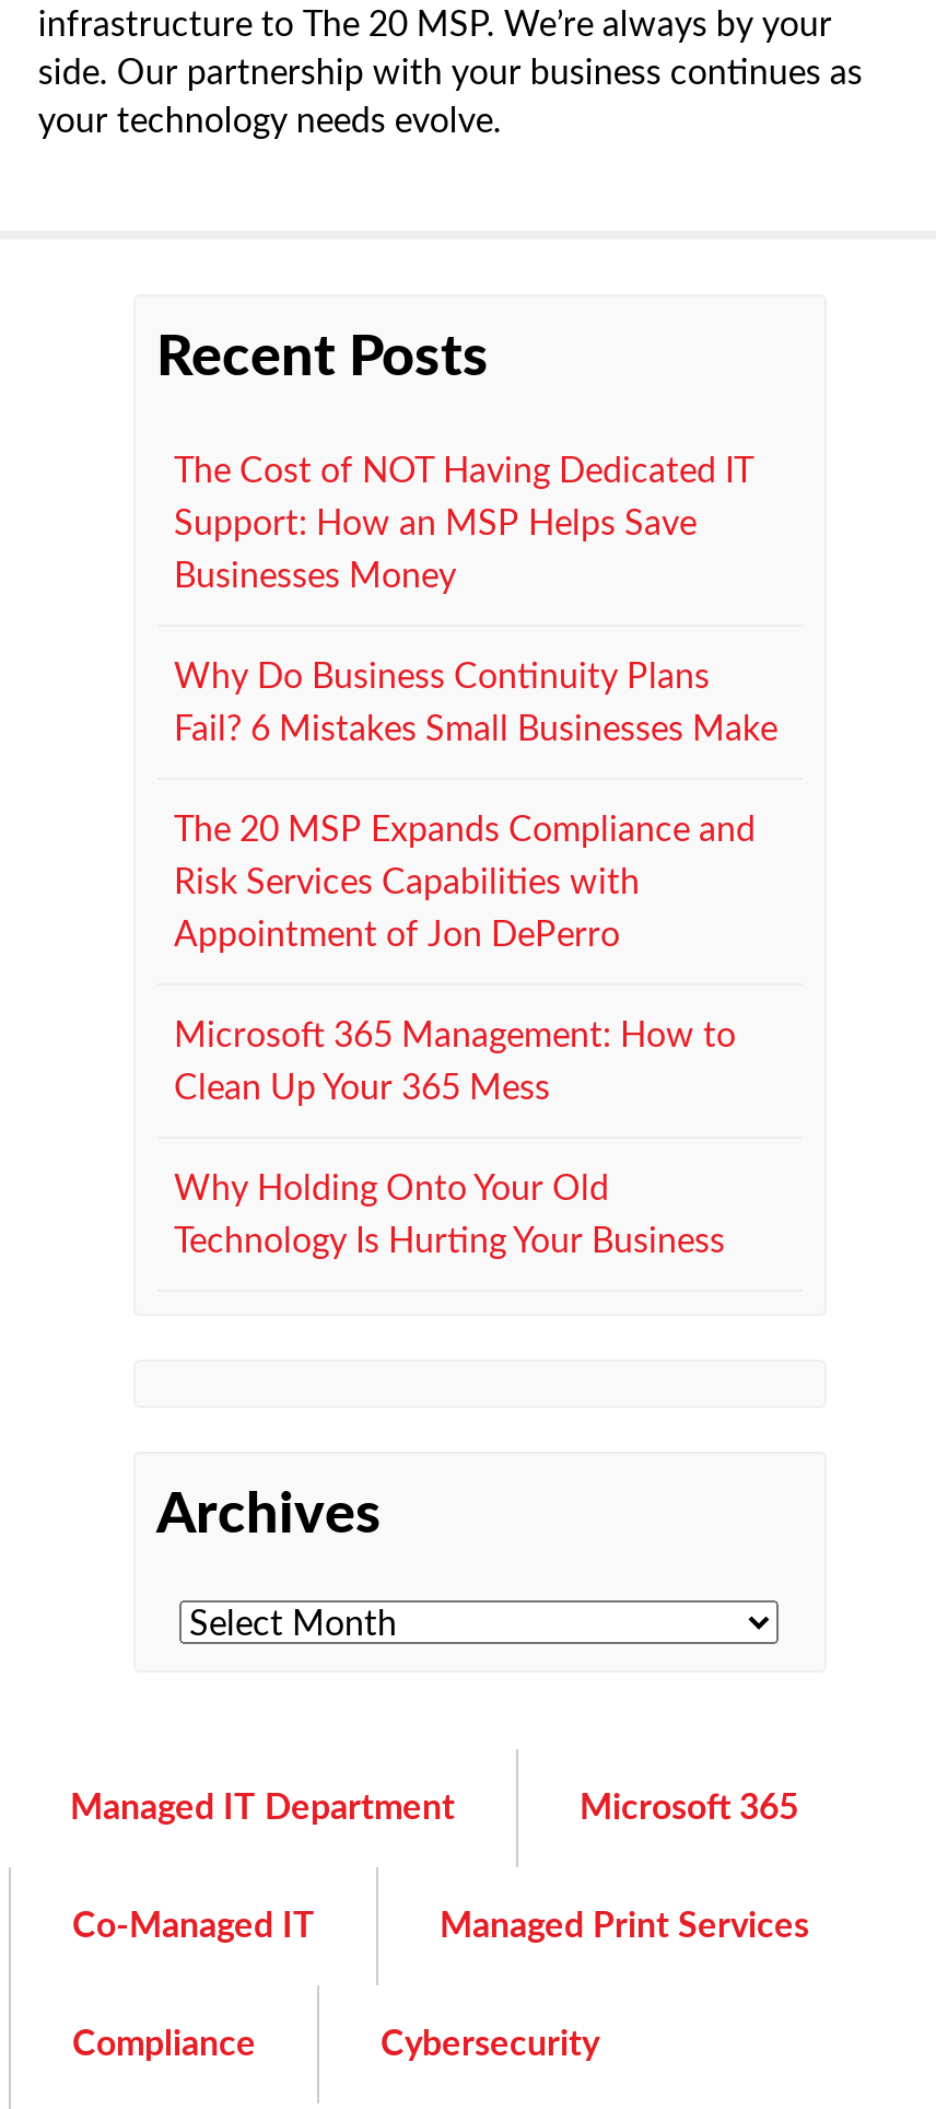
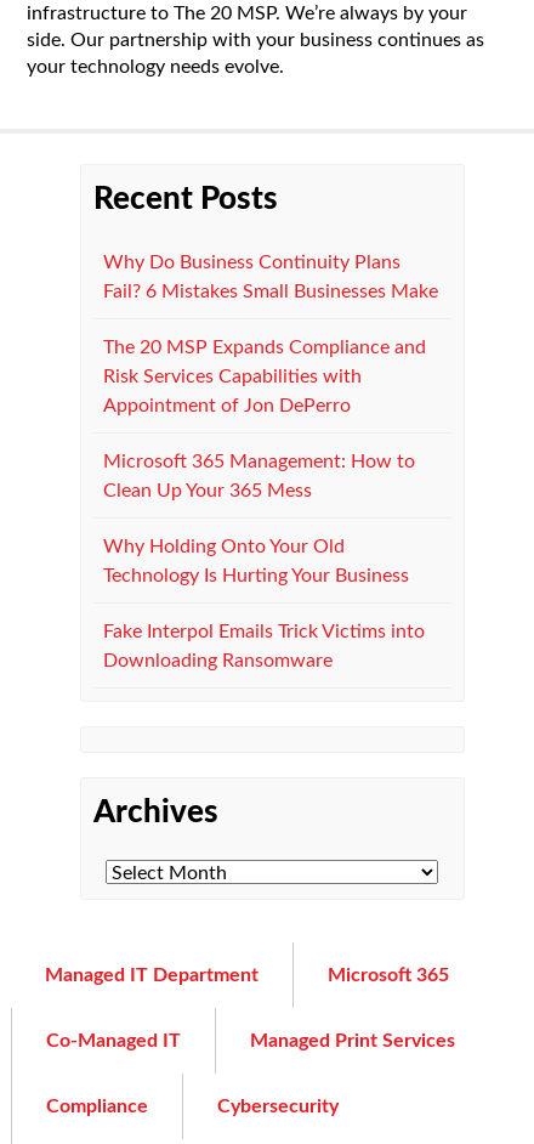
[174,455,753,595] The Cost of NOT Having Dedicated IT | Support: How an MSP Helps Save | Businesses Money -> none
moved [174,660,777,1260] -> [103,252,438,585]: Why Do Business Continuity Plans | Fail? 6 Mistakes Small Businesses Make | The 20 MSP Expands Compliance and | ... | Why Holding Onto Your Old | Technology Is Hurting Your Business
none -> [103,622,424,670] Fake Interpol Emails Trick Victims into | Downloading Ransomware

